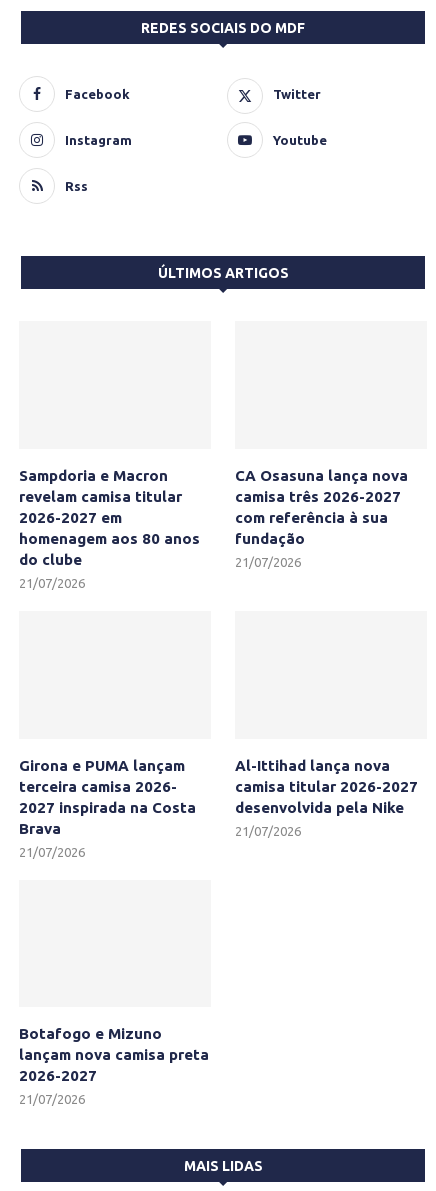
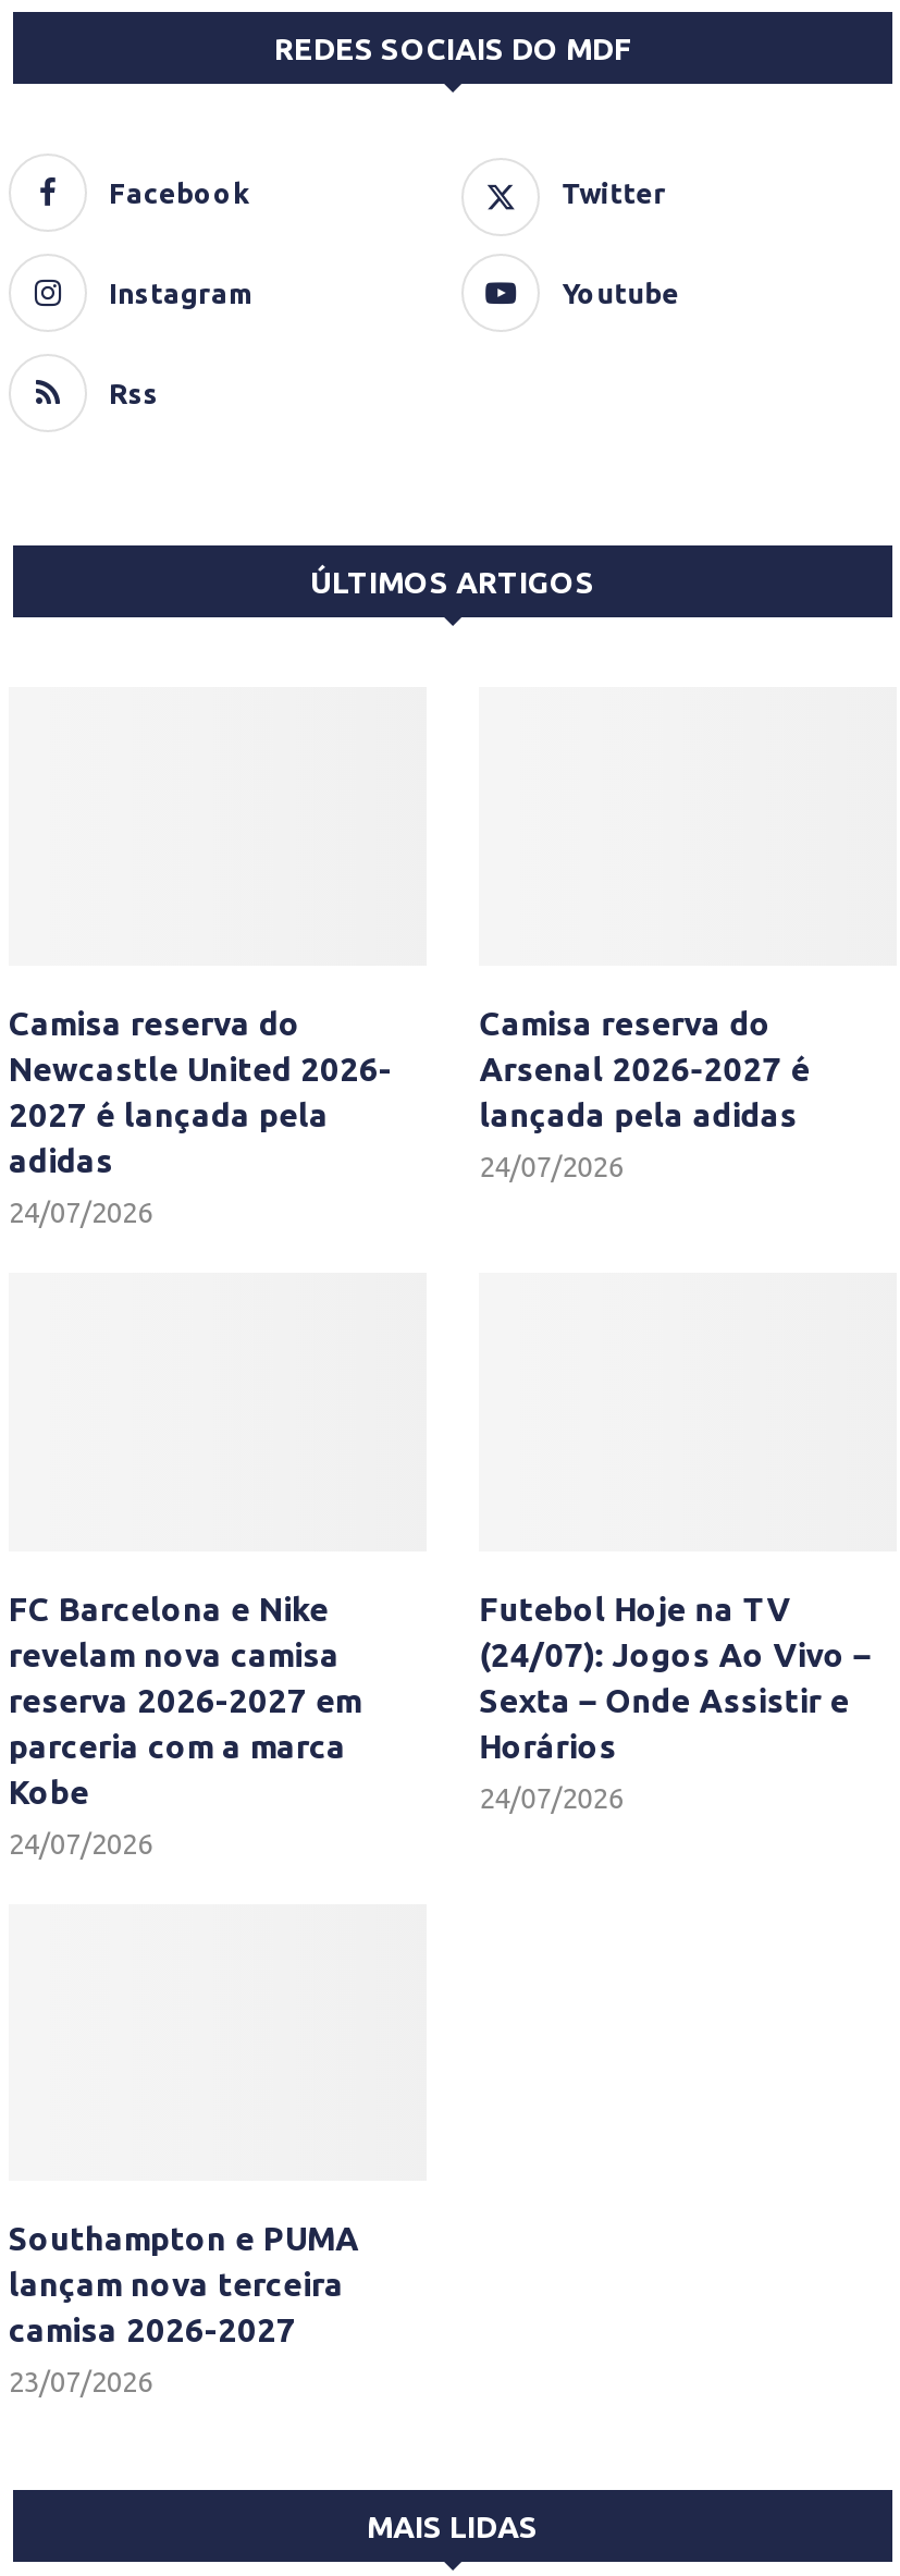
[19,467,200,568] Sampdoria e Macron | revelam camisa titular | 2026-2027 em | homenagem aos 80 anos | do clube -> [9,1004,392,1179] Camisa reserva do | Newcastle United 2026- | 2027 é lançada pela | adidas
[235,467,408,547] CA Osasuna lança nova | camisa três 2026-2027 | com referência à sua | fundação -> [479,1004,810,1133] Camisa reserva do | Arsenal 2026-2027 é | lançada pela adidas
[235,555,301,569] 21/07/2026 -> [479,1150,623,1181] 24/07/2026
[19,576,85,590] 21/07/2026 -> [9,1196,152,1227] 24/07/2026
[19,757,196,837] Girona e PUMA lançam | terceira camisa 2026- | 2027 inspirada na Costa | Brava -> [9,1590,361,1810] FC Barcelona e Nike | revelam nova camisa | reserva 2026-2027 em | parceria com a marca | Kobe
[235,757,418,816] Al-Ittihad lança nova | camisa titular 2026-2027 | desenvolvida pela Nike -> [479,1590,871,1764] Futebol Hoje na TV | (24/07): Jogos Ao Vivo – | Sexta – Onde Assistir e | Horários
[235,824,301,838] 21/07/2026 -> [479,1782,623,1812] 24/07/2026
[19,845,85,859] 21/07/2026 -> [9,1827,152,1858] 24/07/2026
[19,1025,209,1084] Botafogo e Mizuno | lançam nova camisa preta | 2026-2027 -> [9,2221,359,2350] Southampton e PUMA | lançam nova terceira | camisa 2026-2027
[19,1092,85,1106] 21/07/2026 -> [9,2367,152,2397] 23/07/2026

